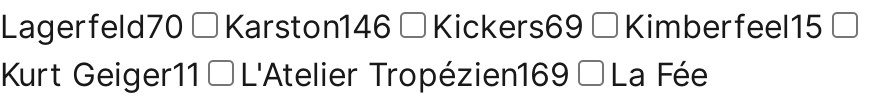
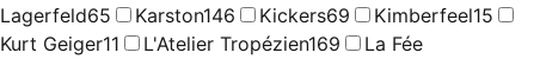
[0,6,824,46] Lagerfeld70 Karston146 Kickers69 Kimberfeel15 -> [0,3,493,27] Lagerfeld65 Karston146 Kickers69 Kimberfeel15

